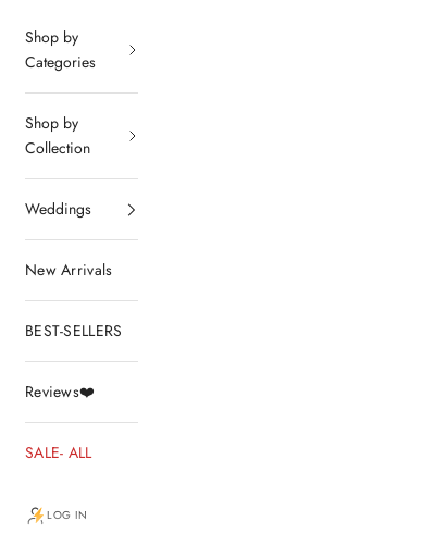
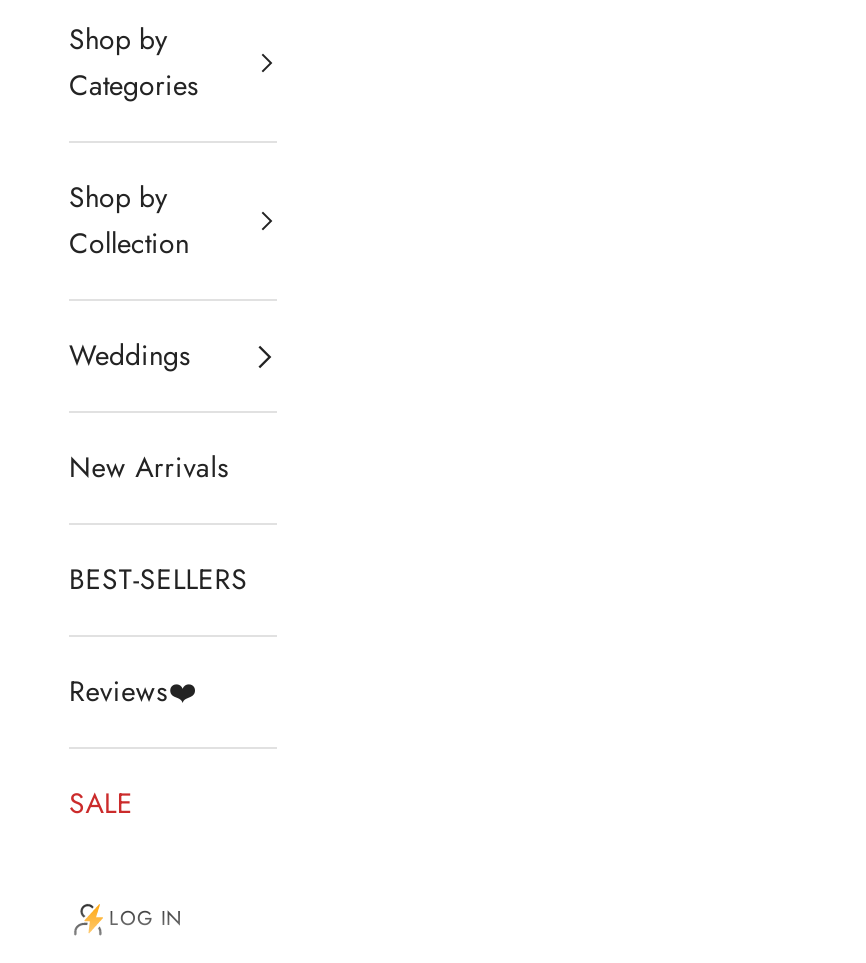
[25,442,92,463] SALE- ALL -> [69,783,133,823] SALE

